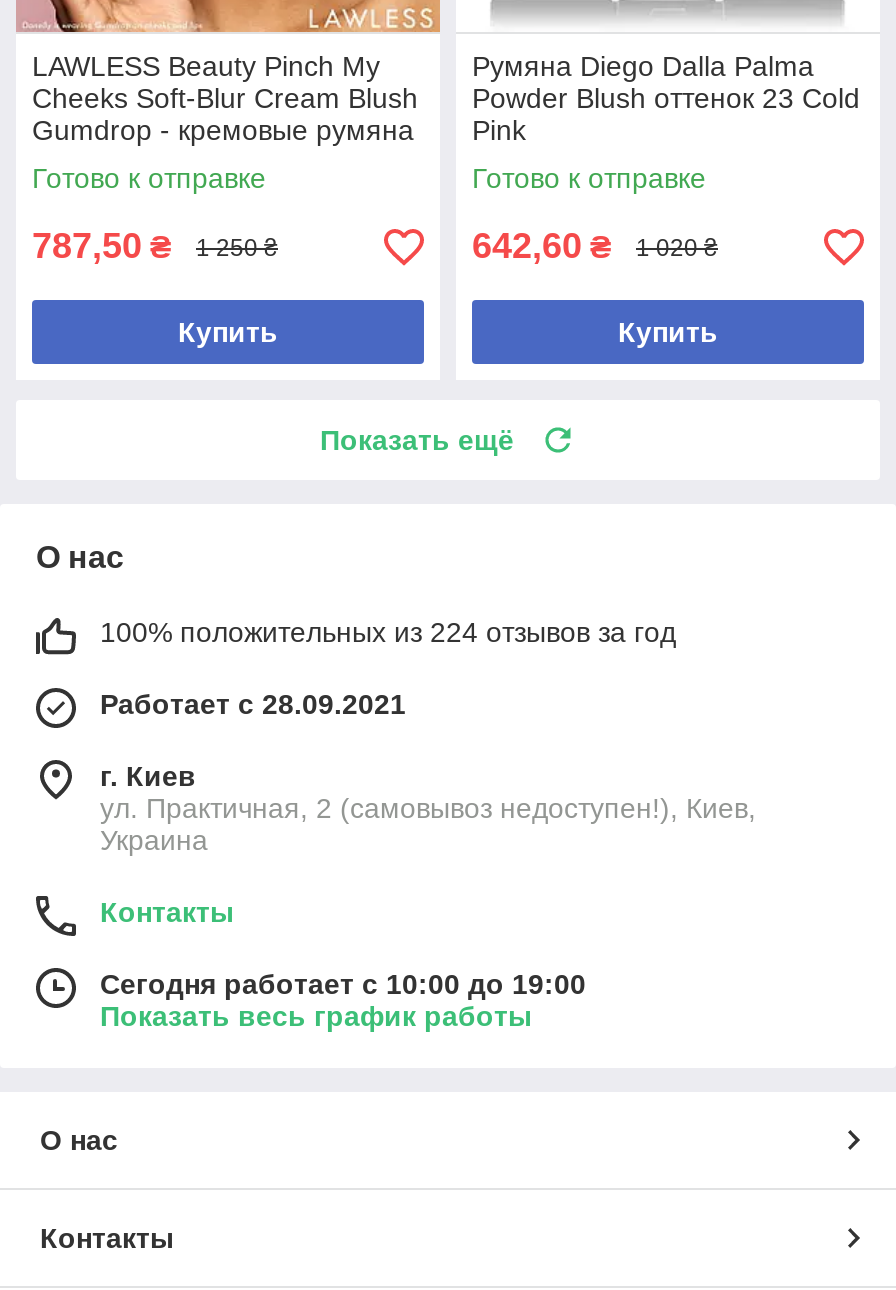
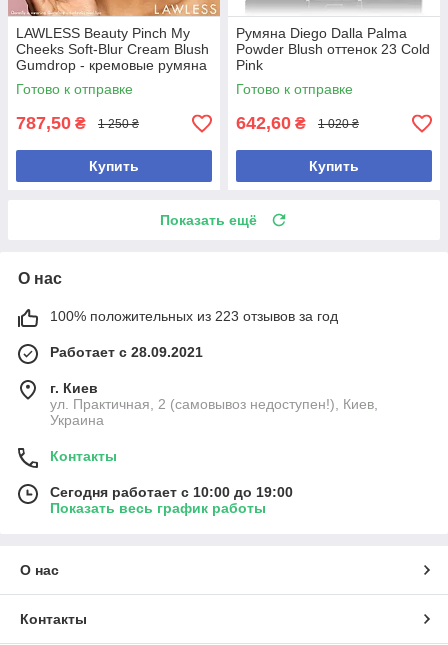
[100,617,676,649] 100% положительных из 224 отзывов за год -> [50,308,338,324] 100% положительных из 223 отзывов за год

